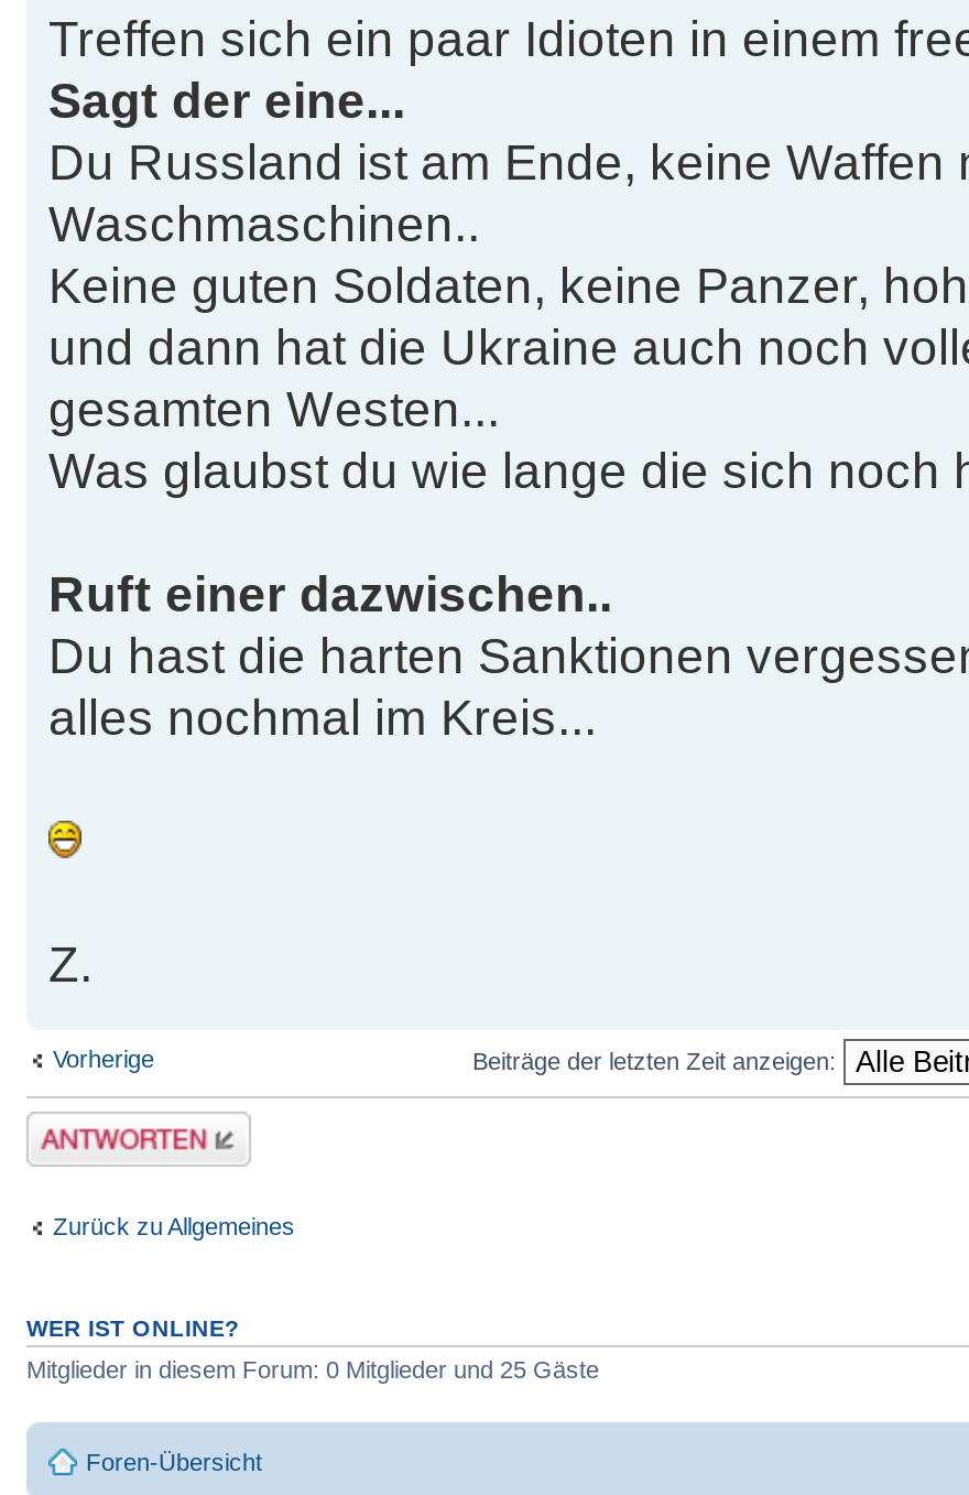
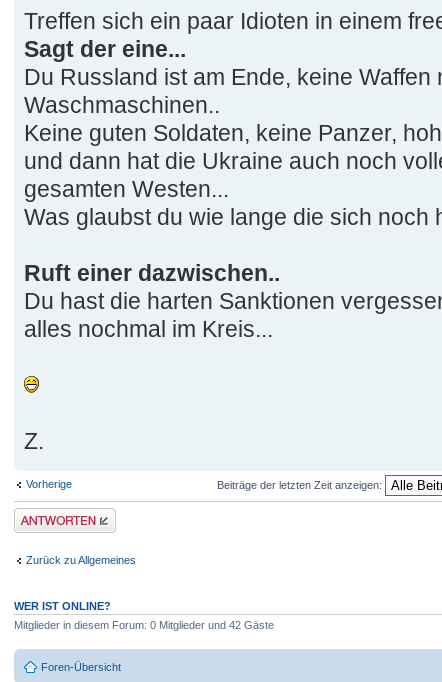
[26,1356,599,1383] Mitglieder in diesem Forum: 0 Mitglieder und 25 Gäste -> [14,619,274,631] Mitglieder in diesem Forum: 0 Mitglieder und 42 Gäste

